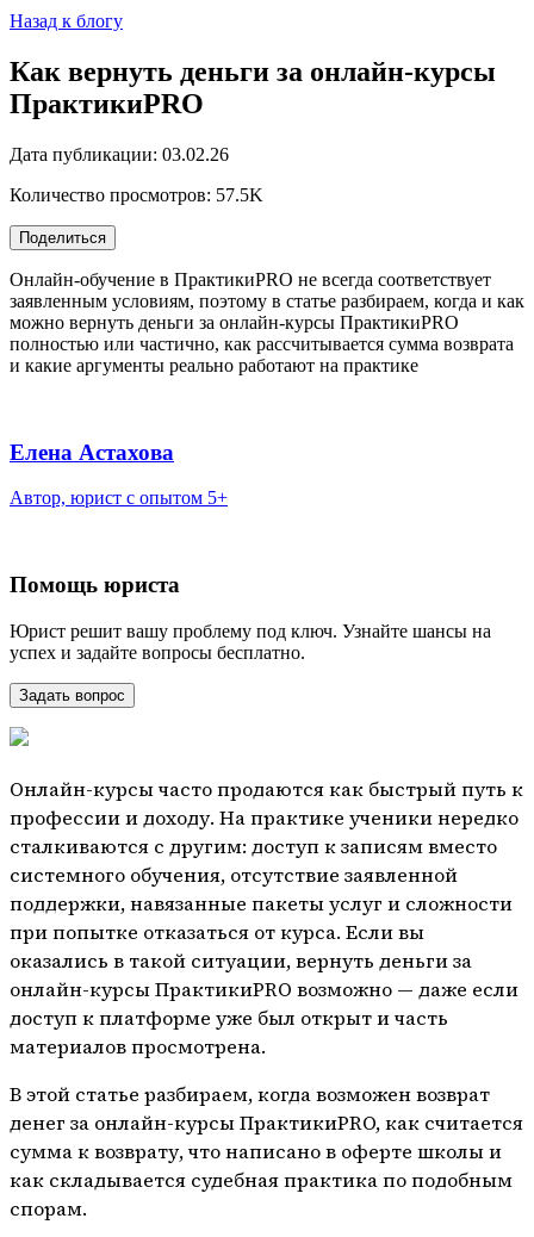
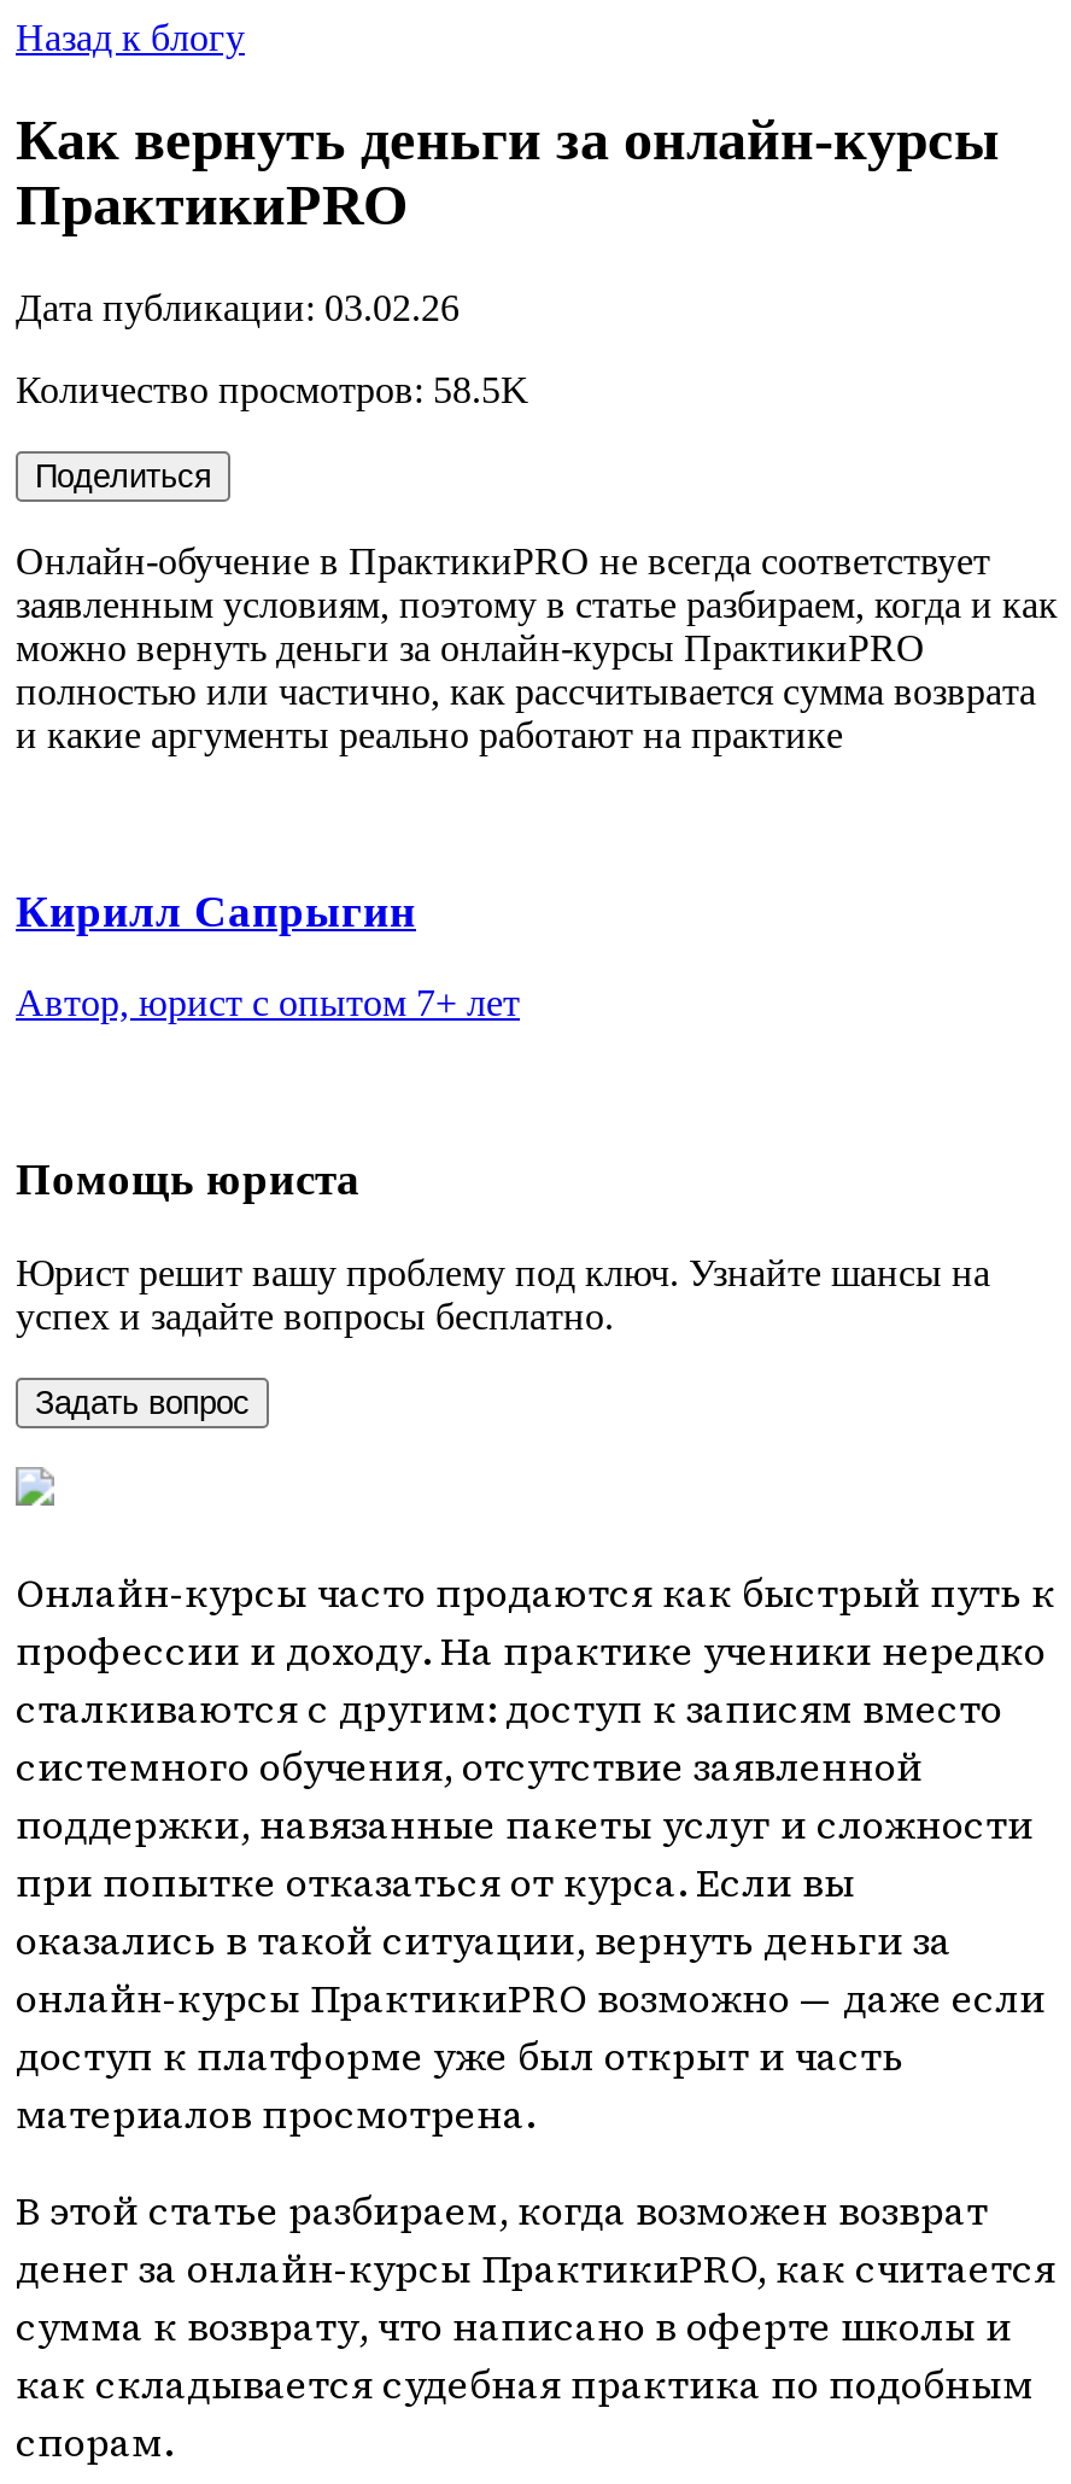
[10,184,263,205] Количество просмотров: 57.5K -> [16,369,529,410] Количество просмотров: 58.5K
[10,439,174,464] Елена Астахова -> [16,884,416,935] Кирилл Сапрыгин
[10,488,228,508] Автор, юрист с опытом 5+ -> [16,983,520,1024] Автор, юрист с опытом 7+ лет

